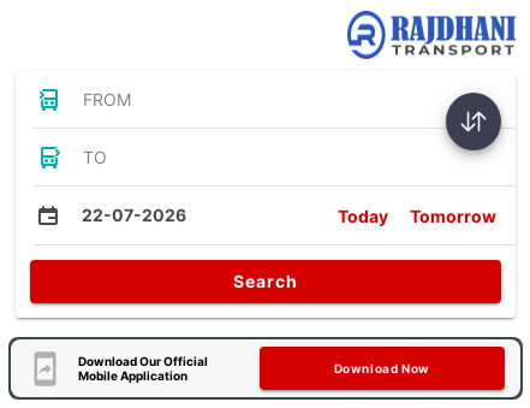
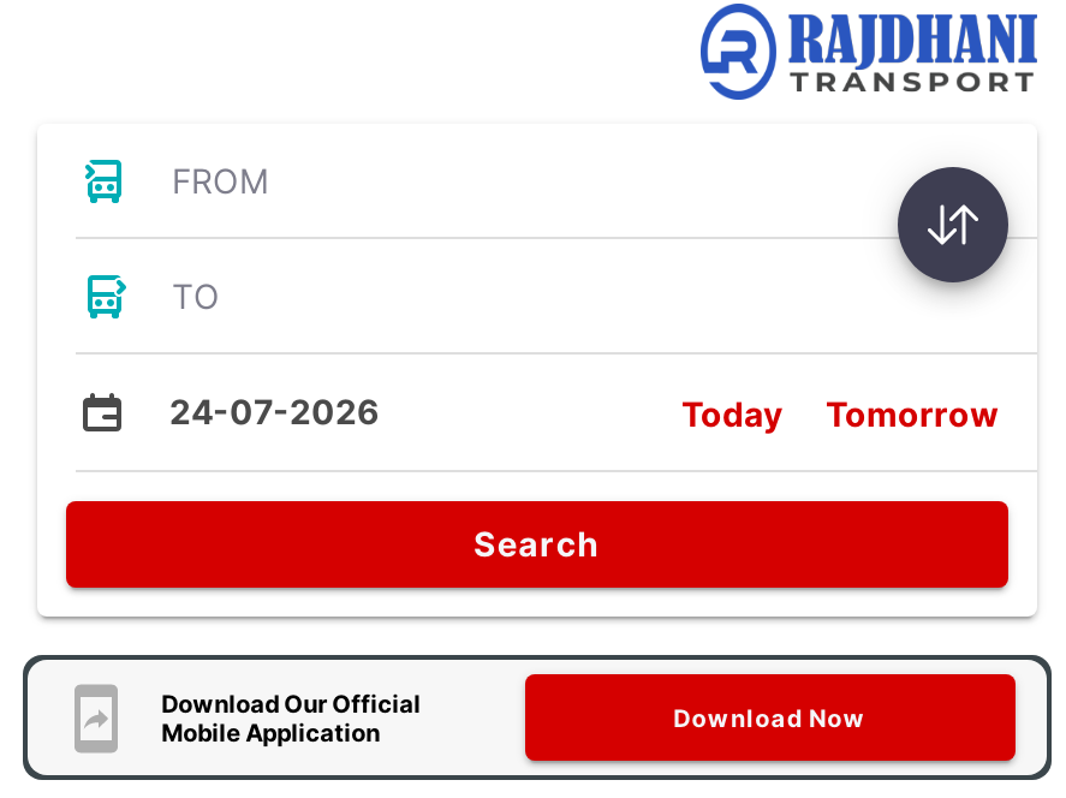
[82,205,186,225] 22-07-2026 -> [169,391,379,431] 24-07-2026

